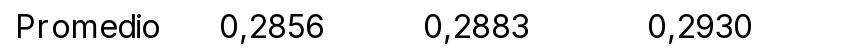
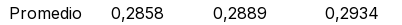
[15,5,325,45] Promedio 0,2856 -> [9,3,164,23] Promedio 0,2858
[423,5,529,45] 0,2883 -> [213,3,267,23] 0,2889
[647,5,753,45] 0,2930 -> [325,3,379,23] 0,2934

